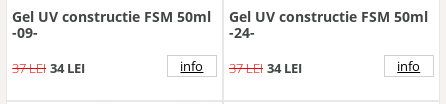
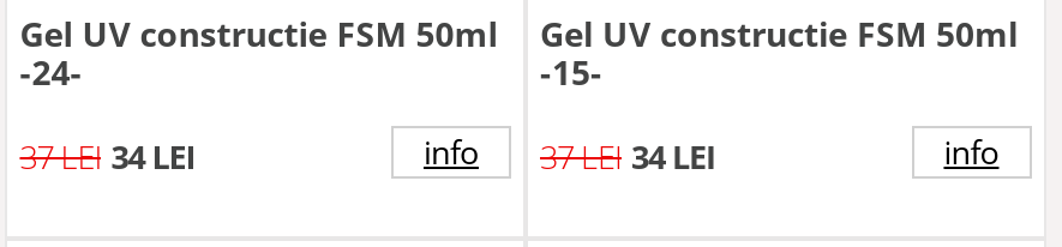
[12,22,38,41] -09- -> [20,49,82,95] -24-
[229,22,255,41] -24- -> [540,49,602,95] -15-

